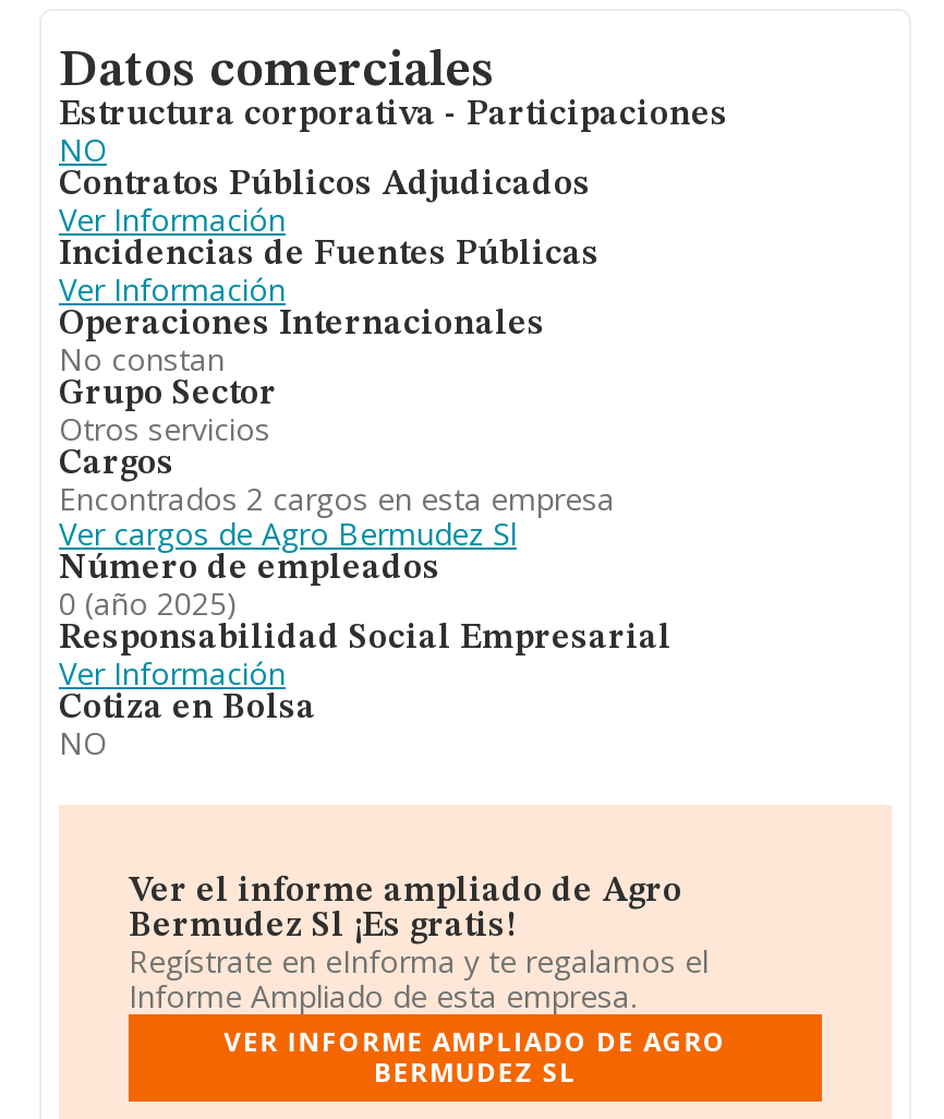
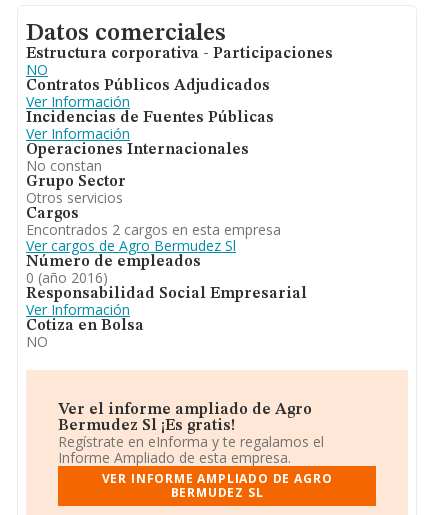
[59,582,238,624] 0 (año 2025) -> [26,268,108,287] 0 (año 2016)

